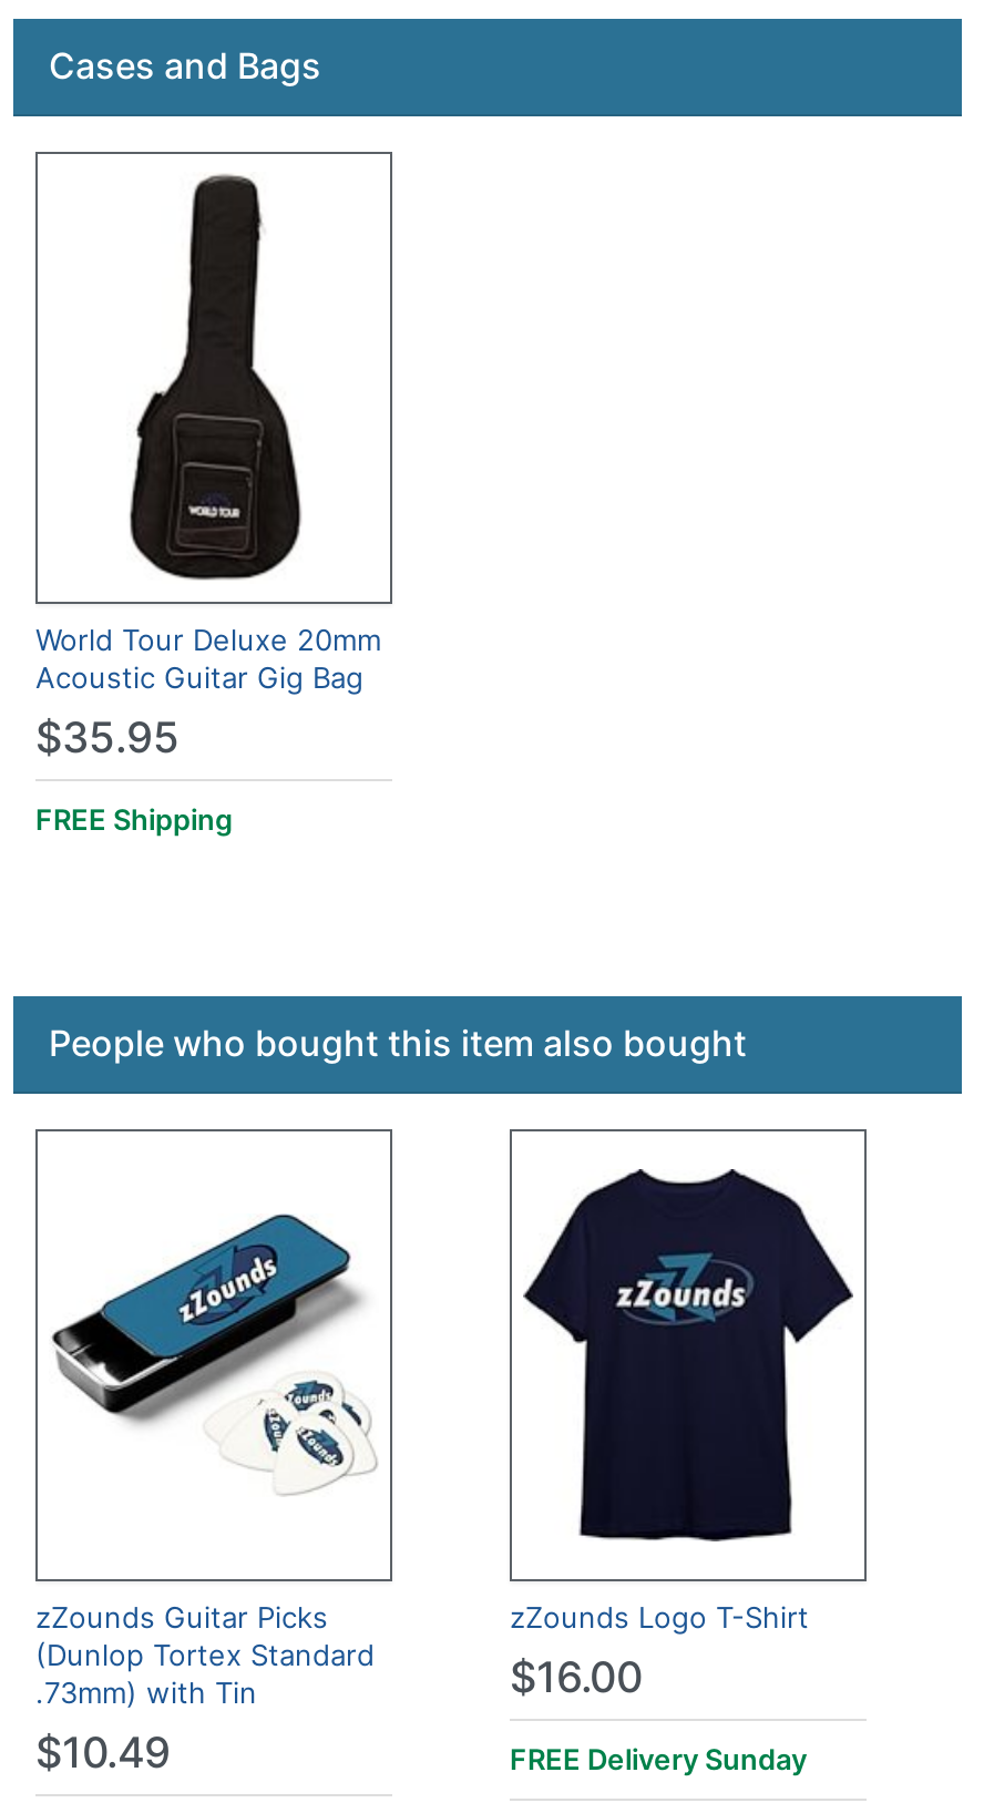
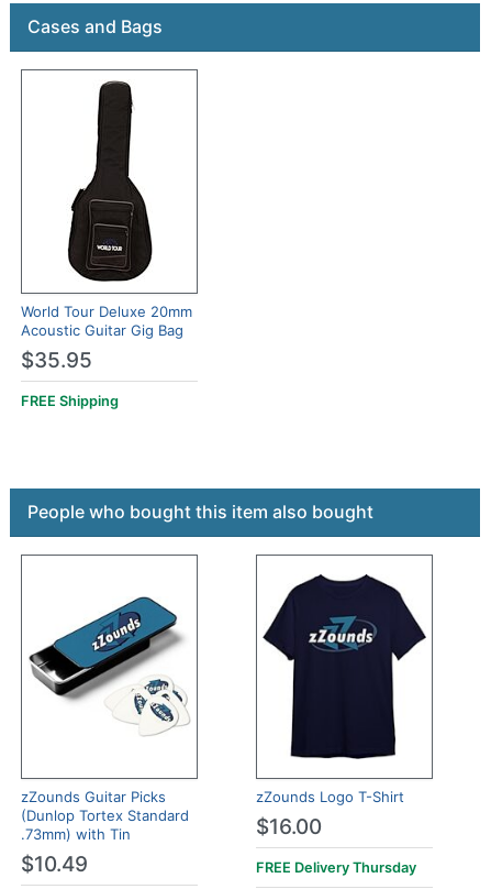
[510,1744,807,1777] FREE Delivery Sunday -> [256,860,416,876] FREE Delivery Thursday

